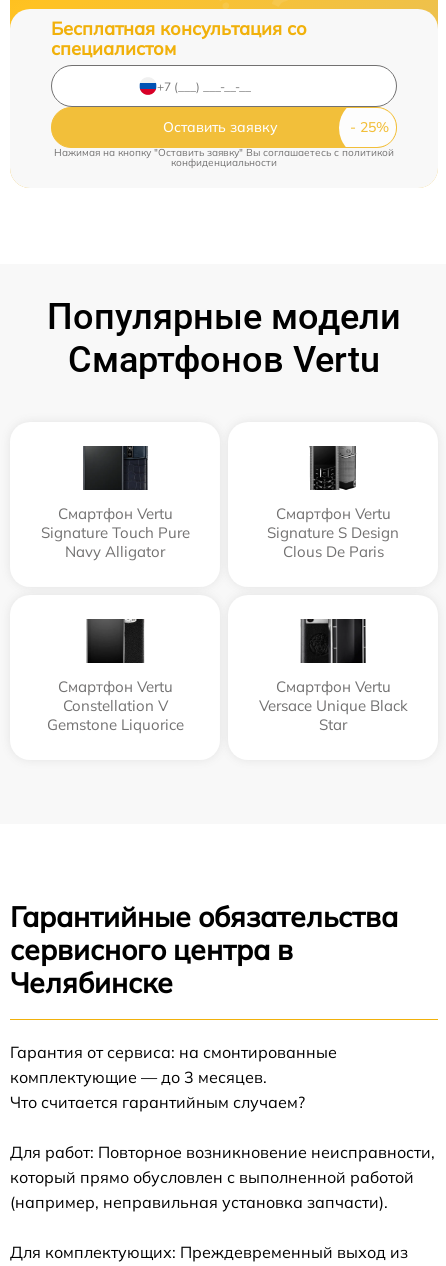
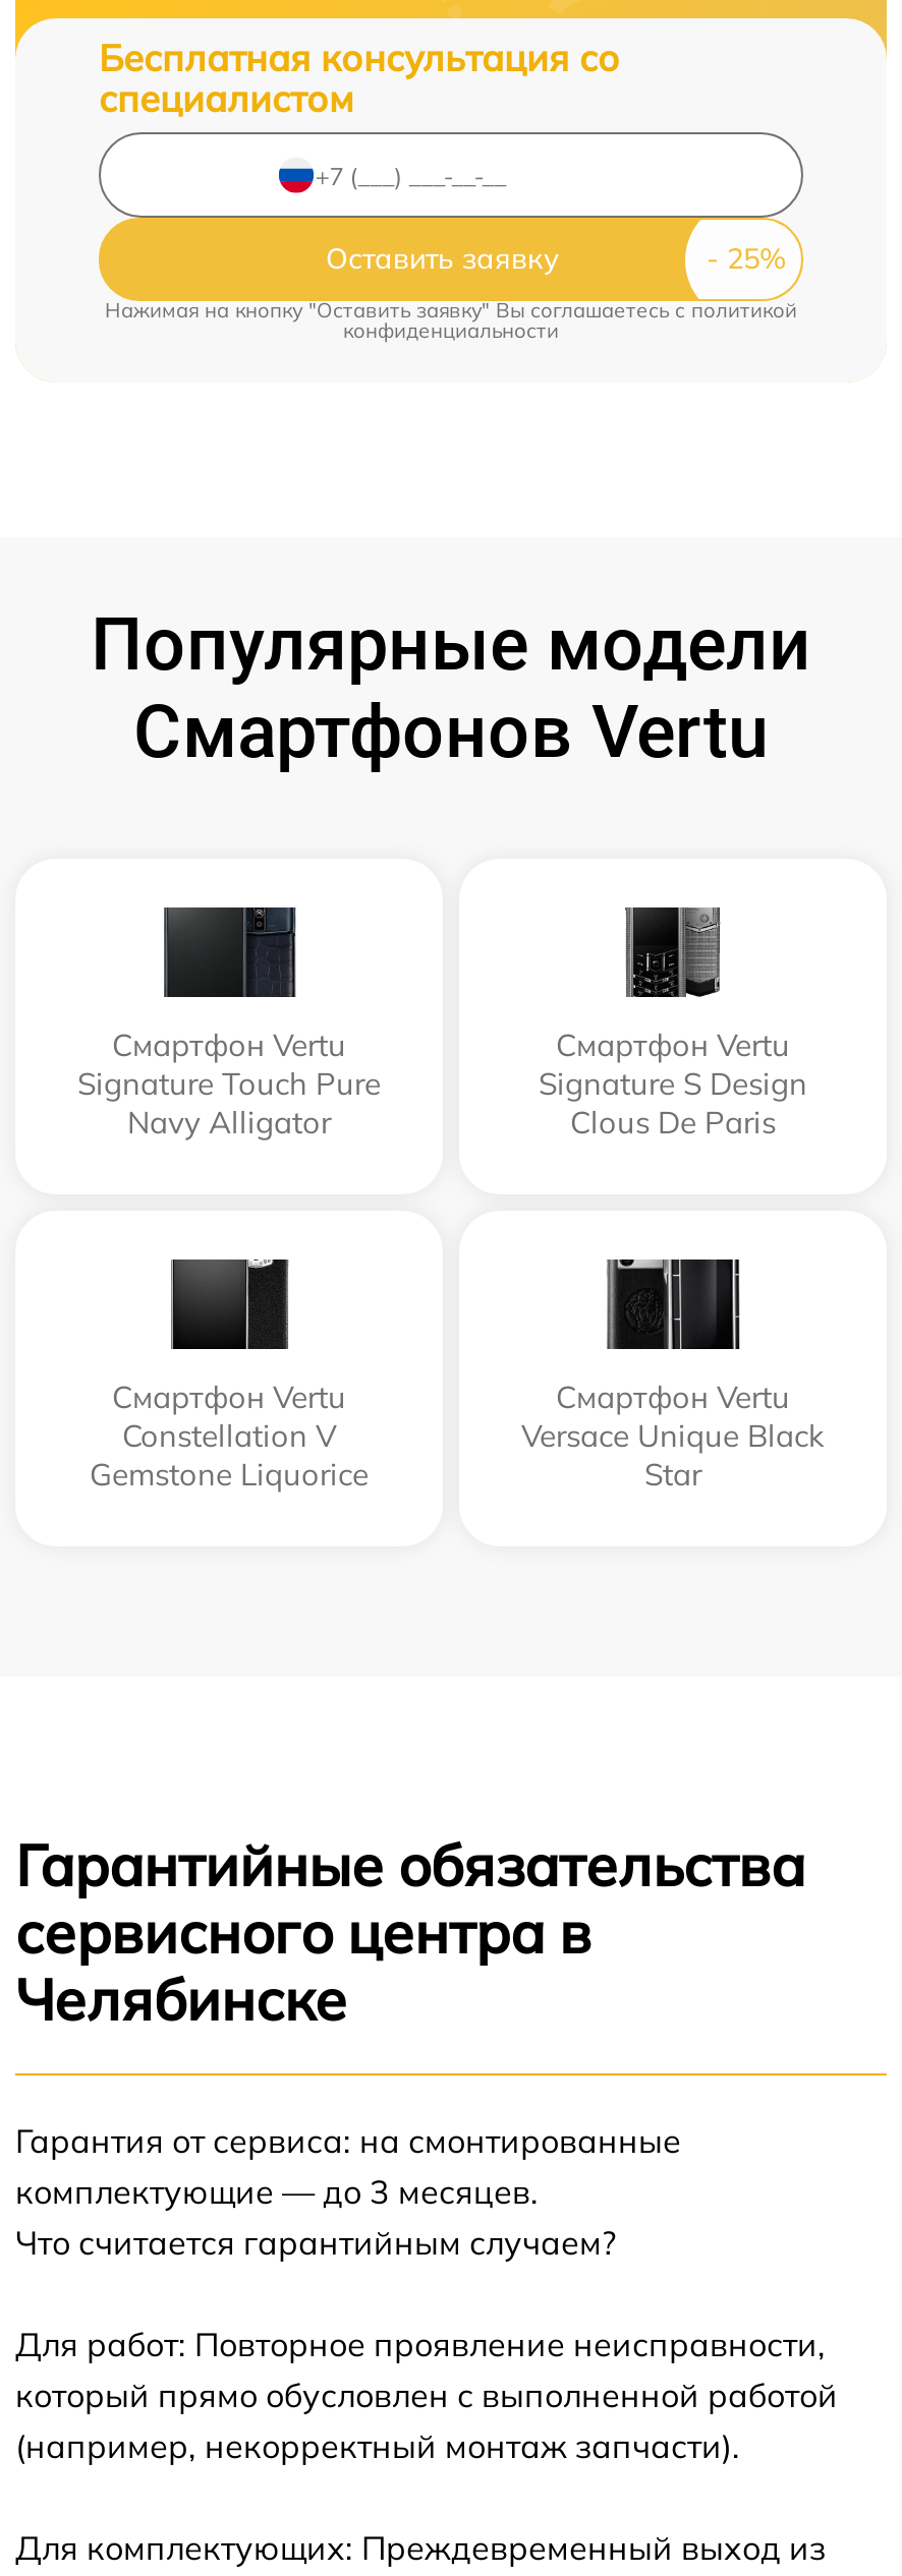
[10,1142,435,1162] Для работ: Повторное возникновение неисправности, -> [15,2324,826,2364] Для работ: Повторное проявление неисправности,
[10,1192,388,1212] (например, неправильная установка запчасти). -> [15,2425,740,2466] (например, некорректный монтаж запчасти).

